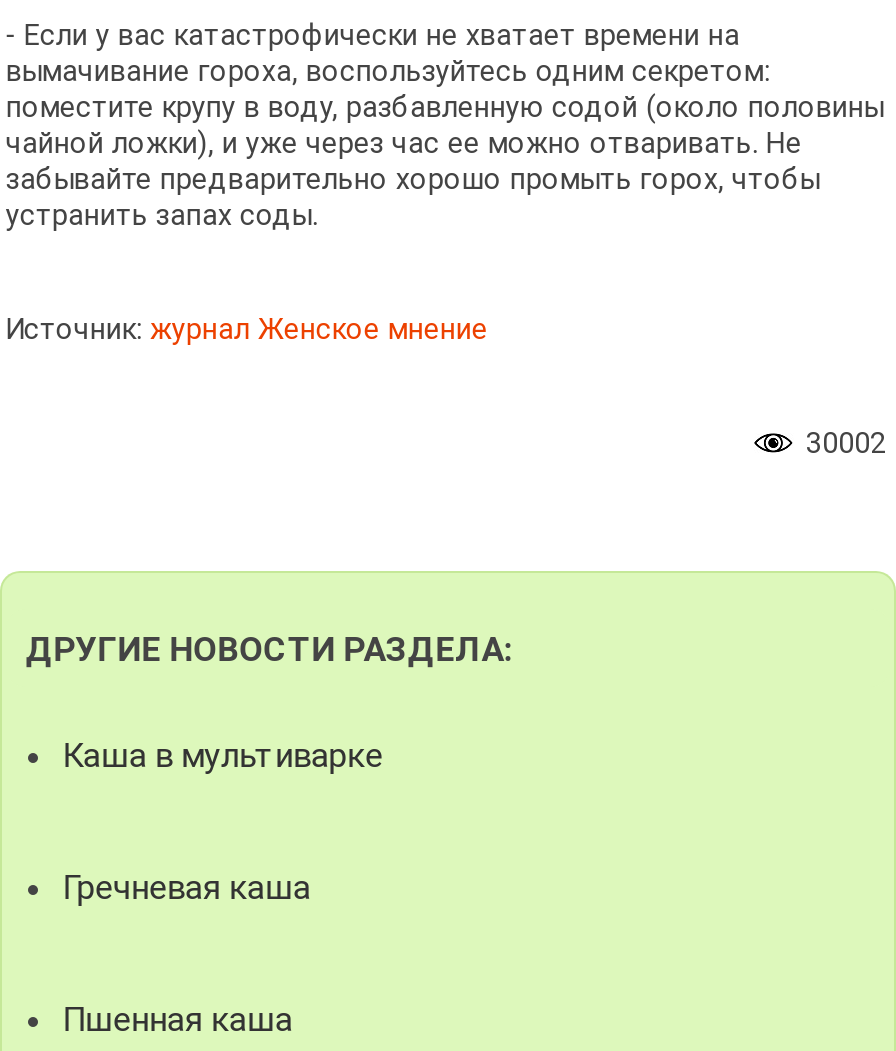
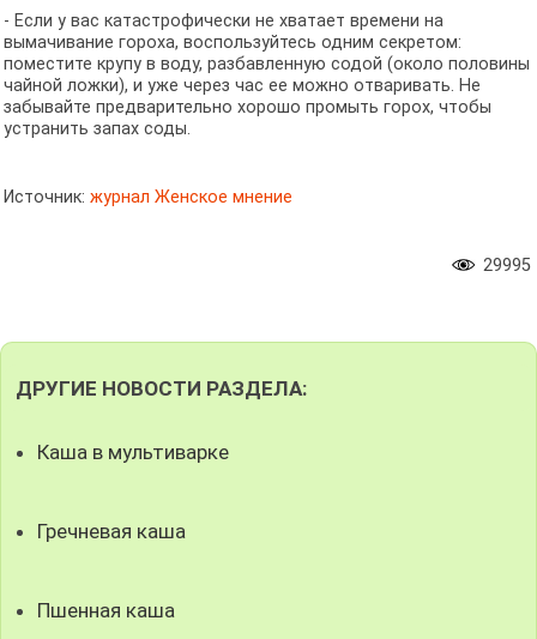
[798,428,886,462] 30002 -> [478,256,531,276] 29995

